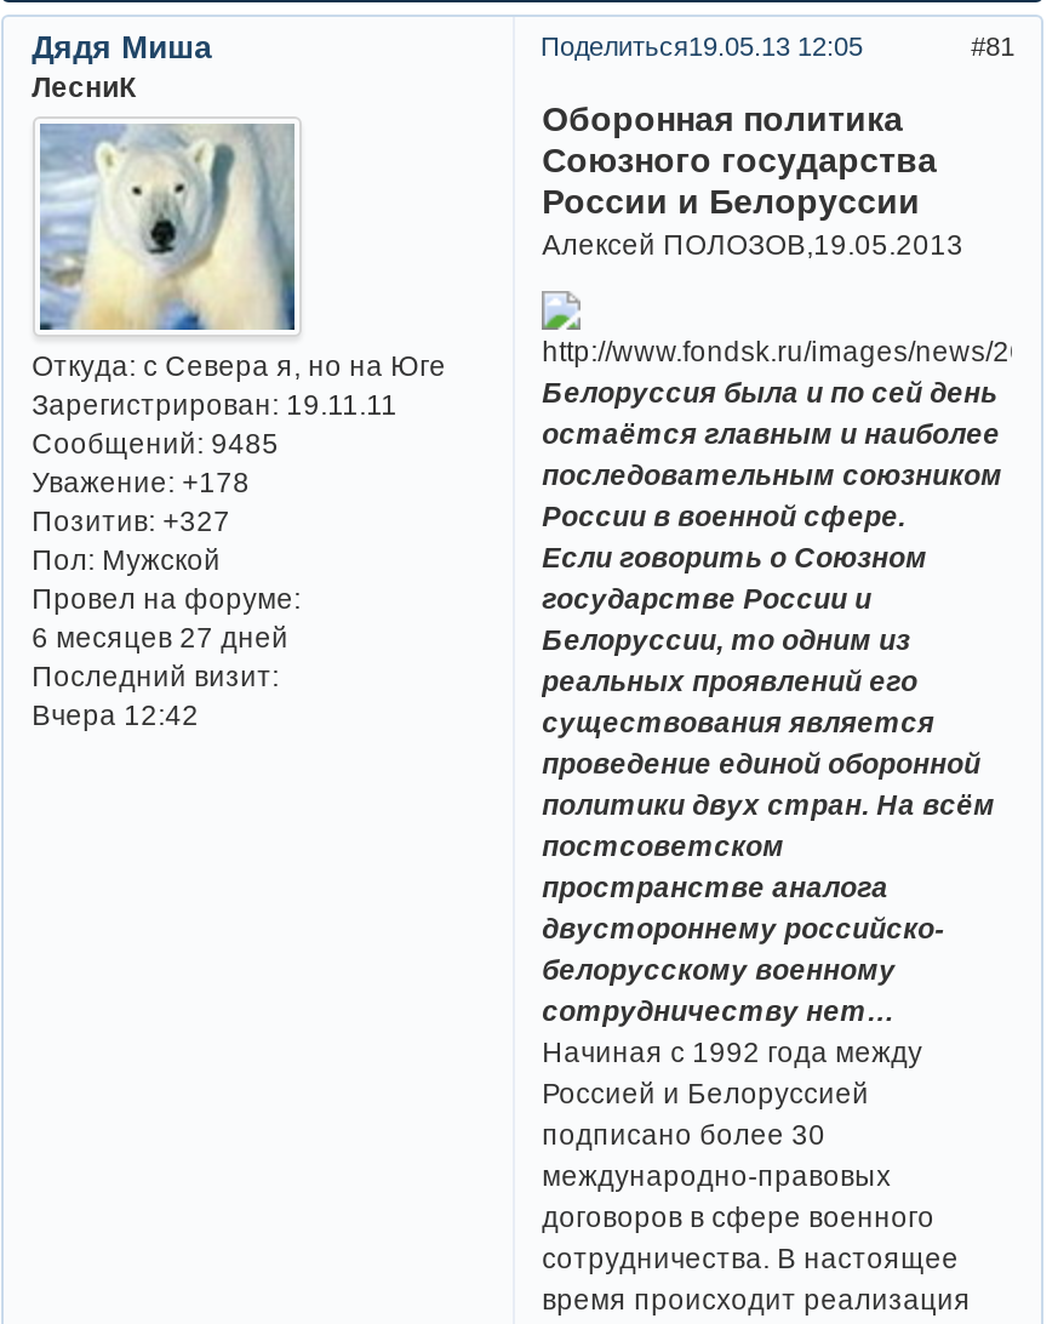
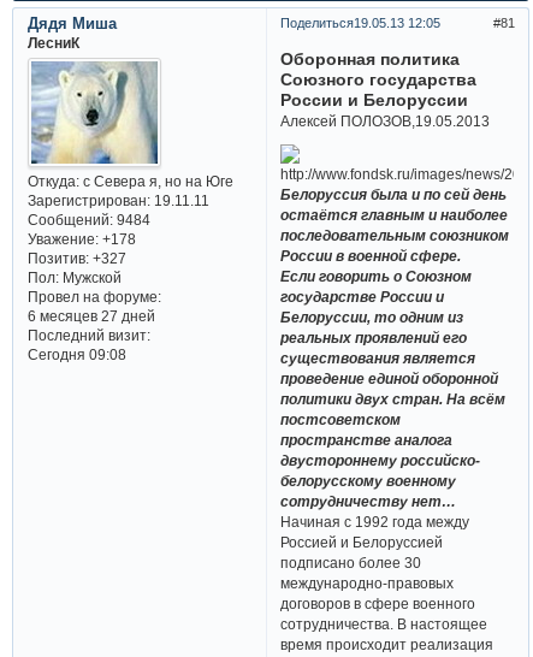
[32,428,279,459] Сообщений: 9485 -> [27,212,150,228] Сообщений: 9484
[32,699,199,731] Вчера 12:42 -> [27,347,126,363] Сегодня 09:08

